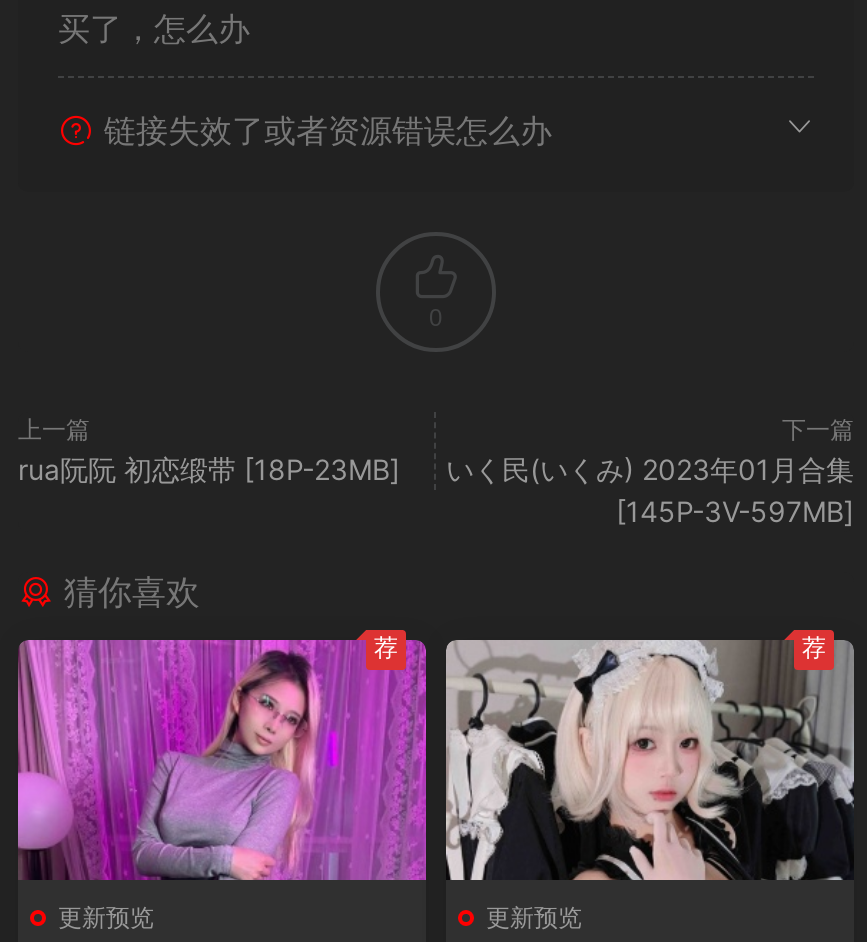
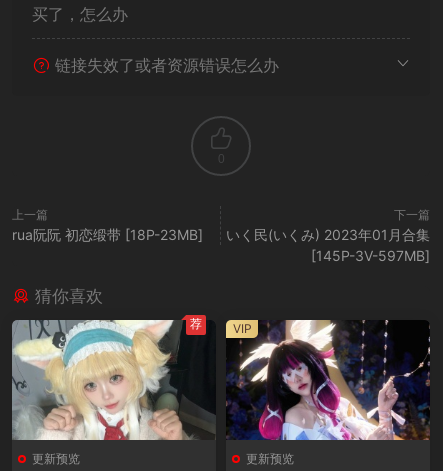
[16,638,428,882] [image] -> [12,319,216,441] [image]
[444,632,856,882] [image] | 荐 -> [226,319,430,441] [image] | VIP

